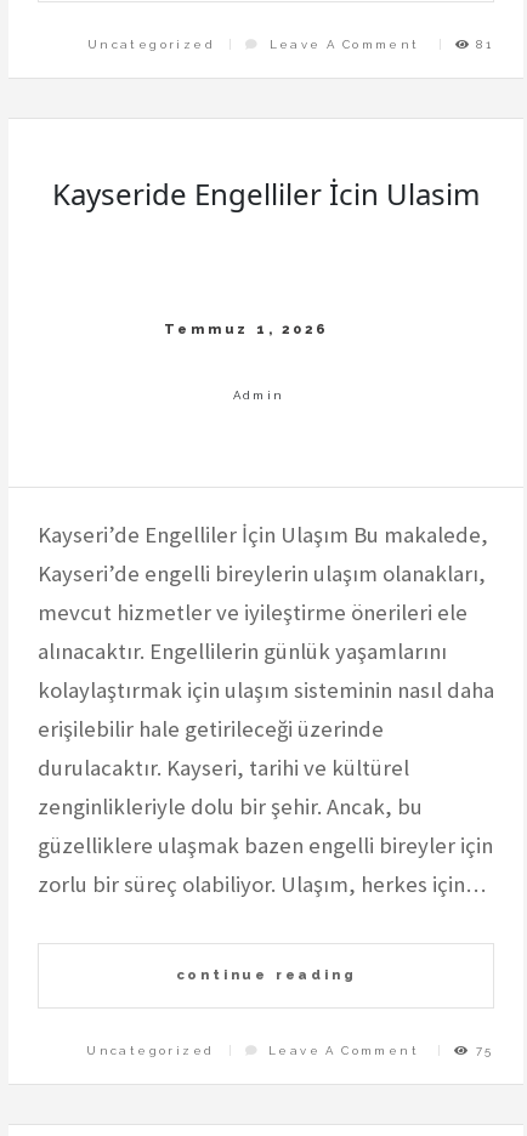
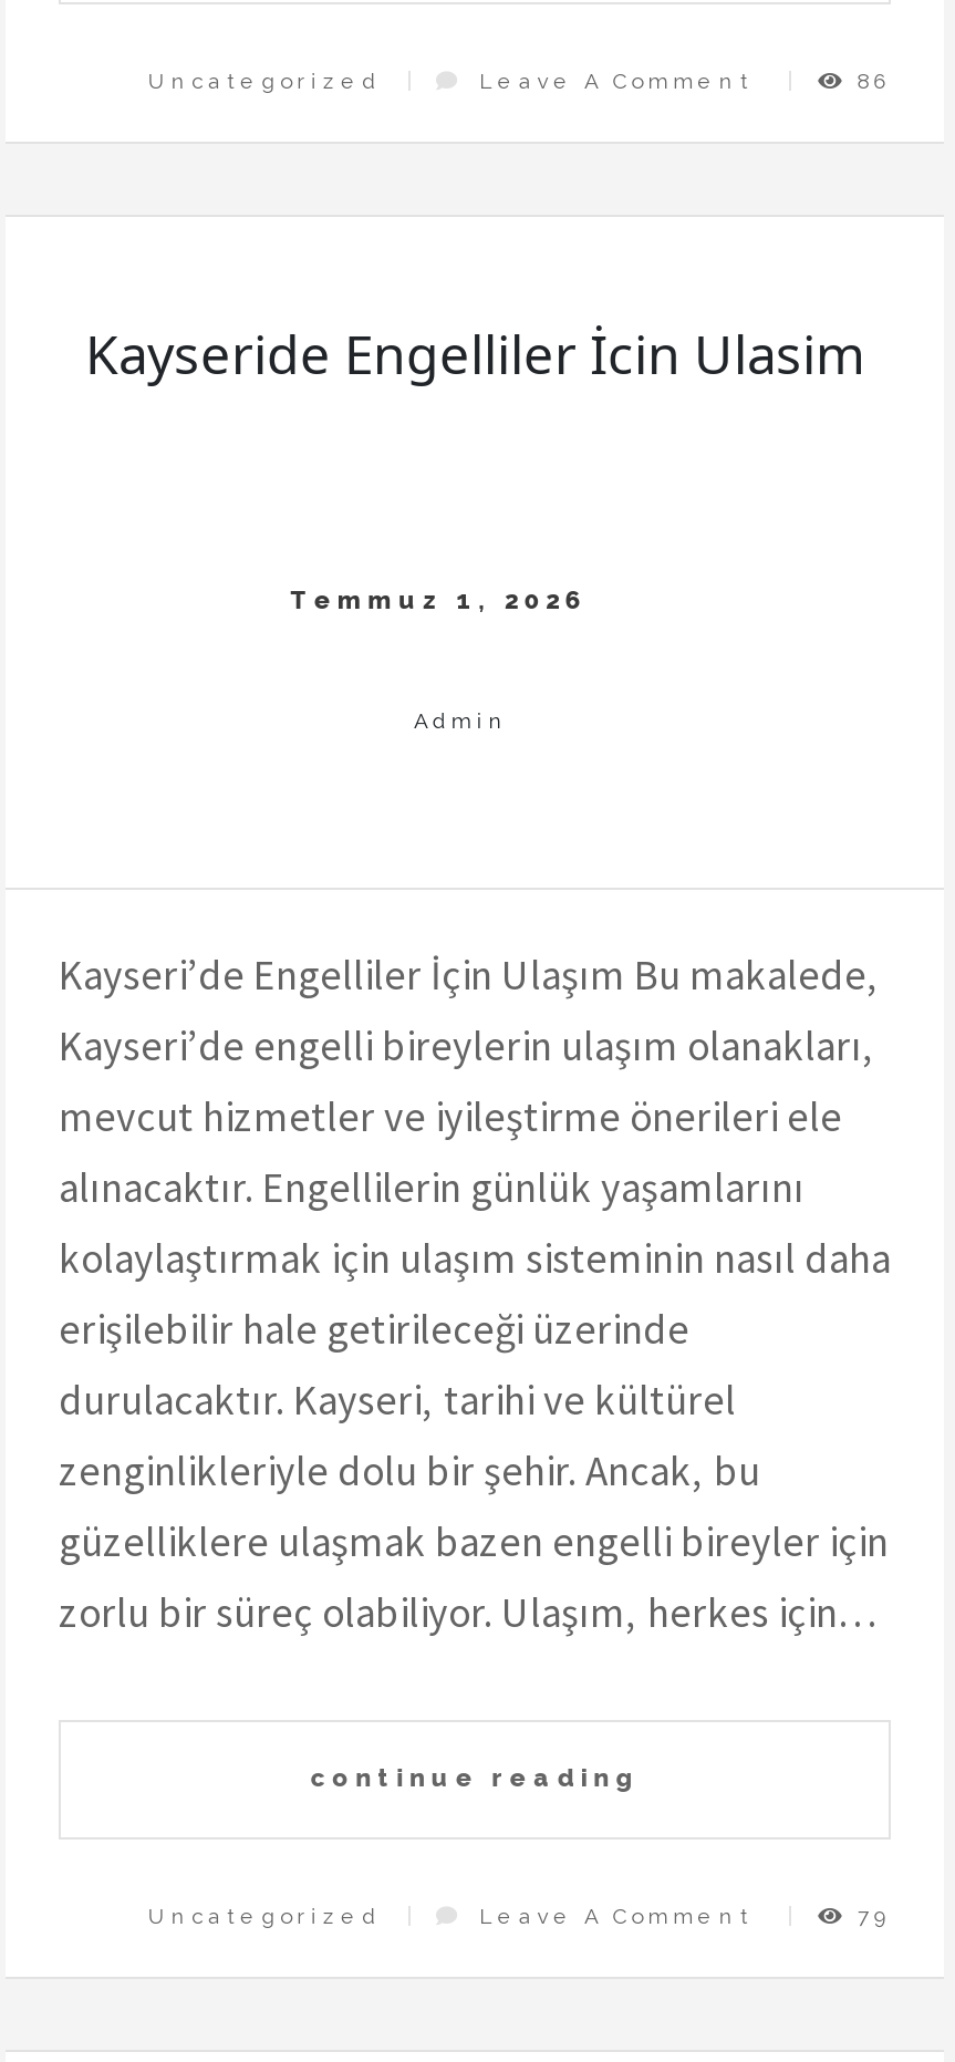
[471,38,493,51] 81 -> [848,69,890,93] 86
[471,1044,494,1057] 75 -> [848,1904,890,1928] 79

